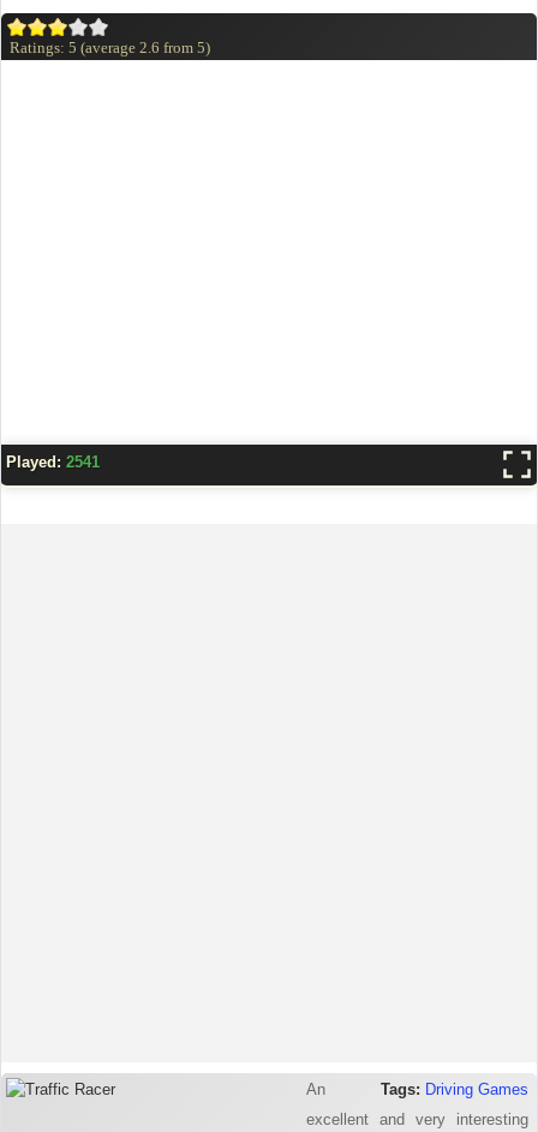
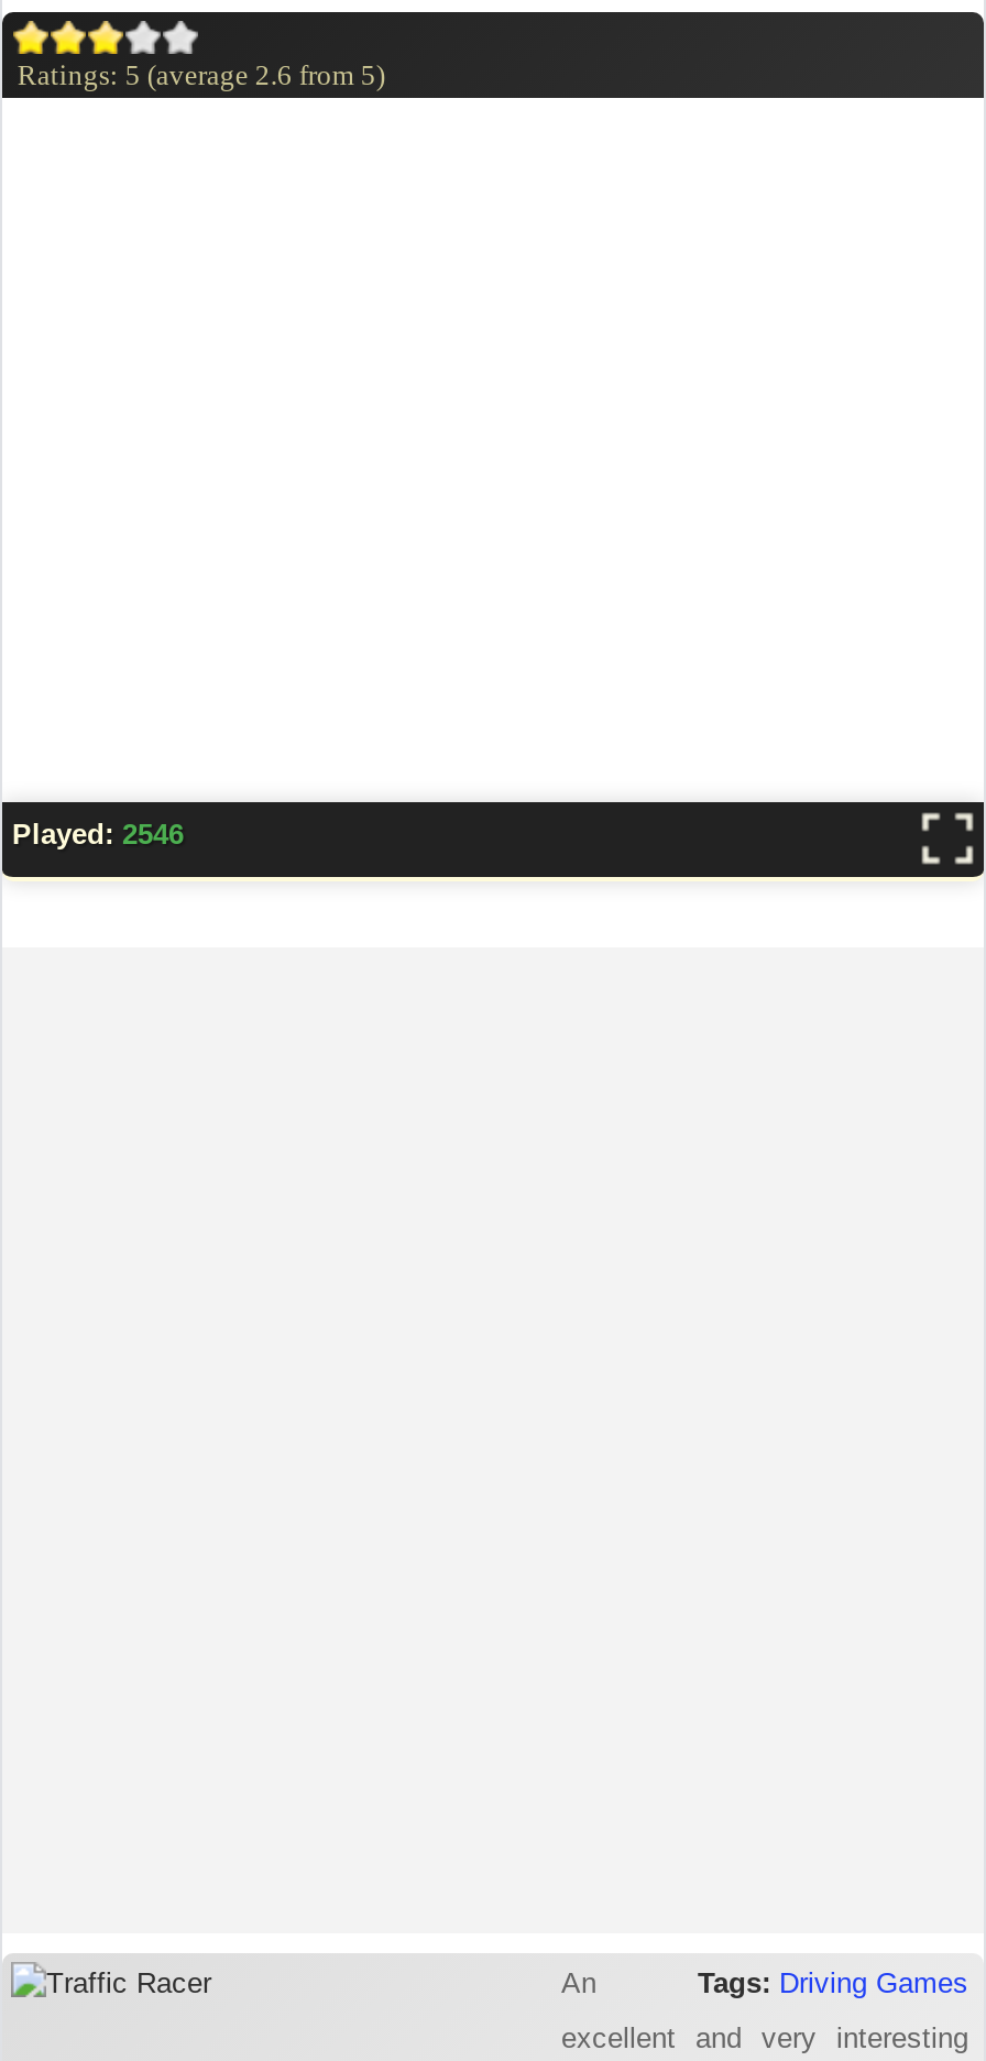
[7,453,100,471] Played: 2541 -> [12,818,184,851] Played: 2546

